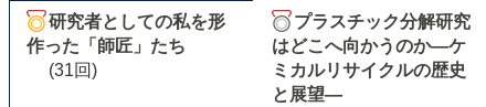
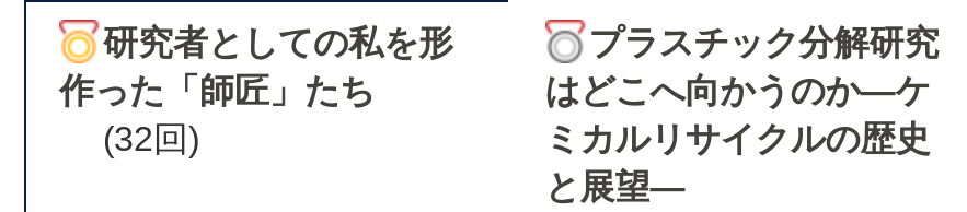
[49,60,97,79] (31回) -> [103,119,199,156] (32回)

